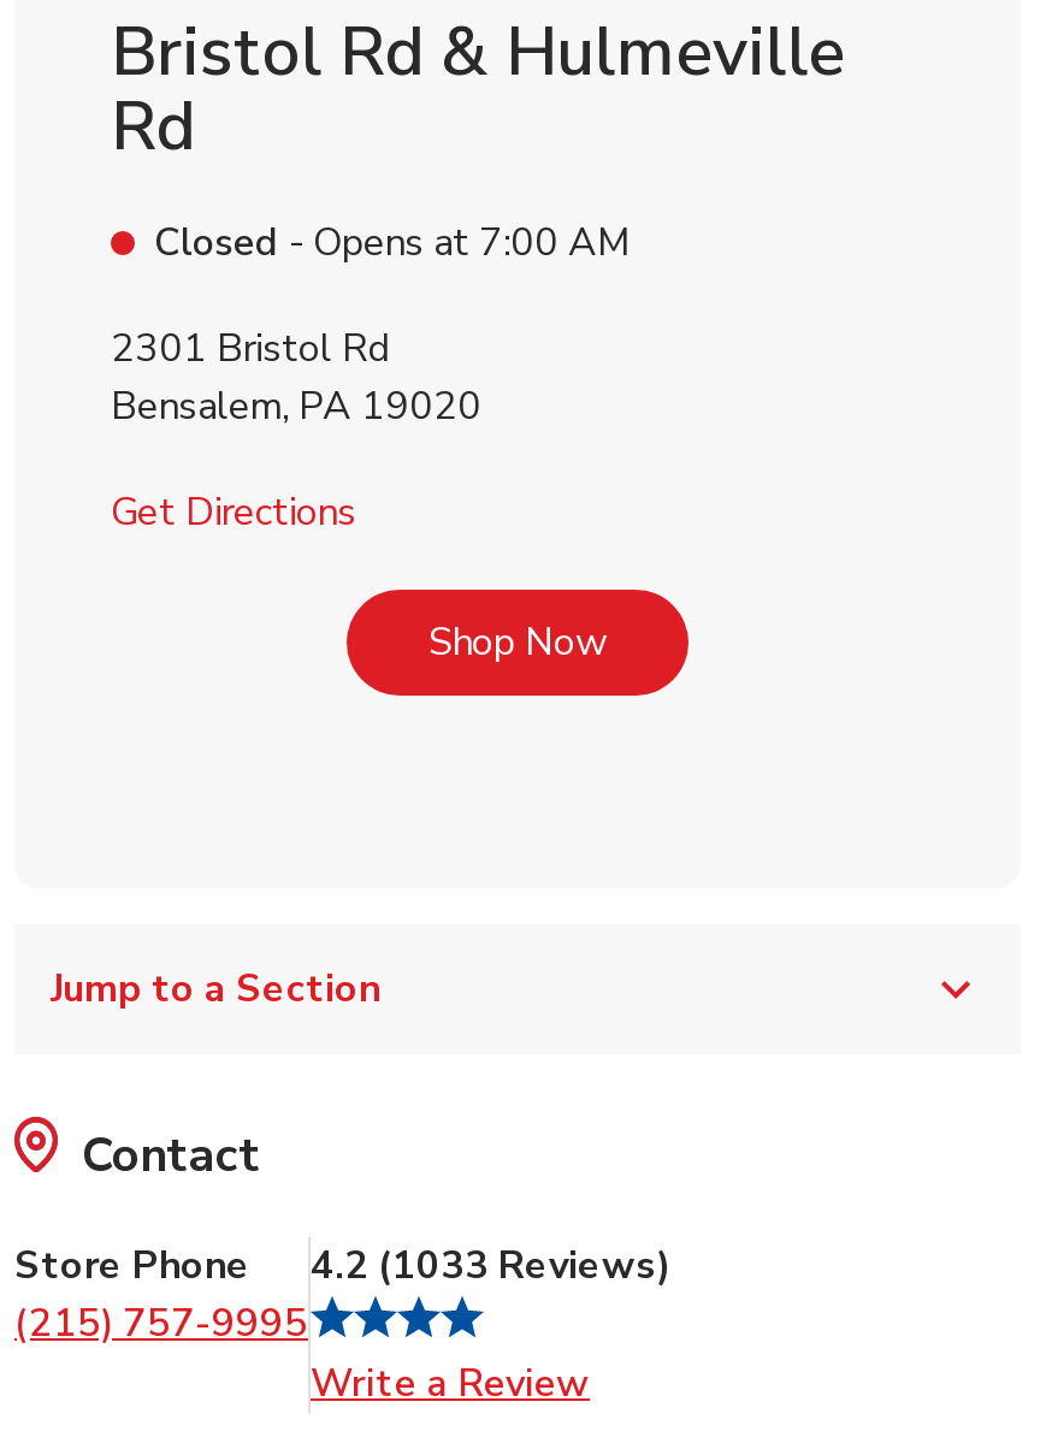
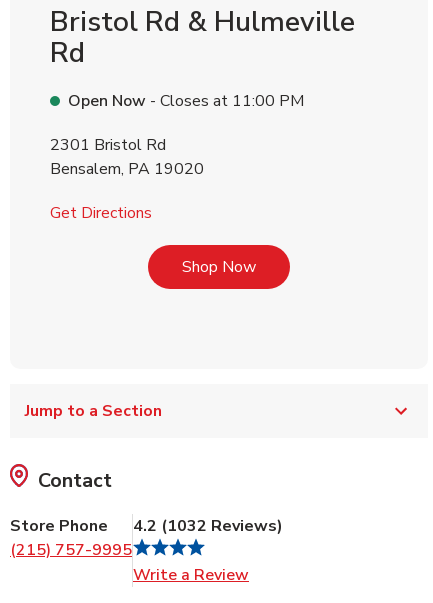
[154,217,631,270] Closed - Opens at 7:00 AM -> [68,90,304,112] Open Now - Closes at 11:00 PM
[14,1239,672,1292] Store Phone 4.2 (1033 Reviews) -> [10,515,283,537] Store Phone 4.2 (1032 Reviews)

